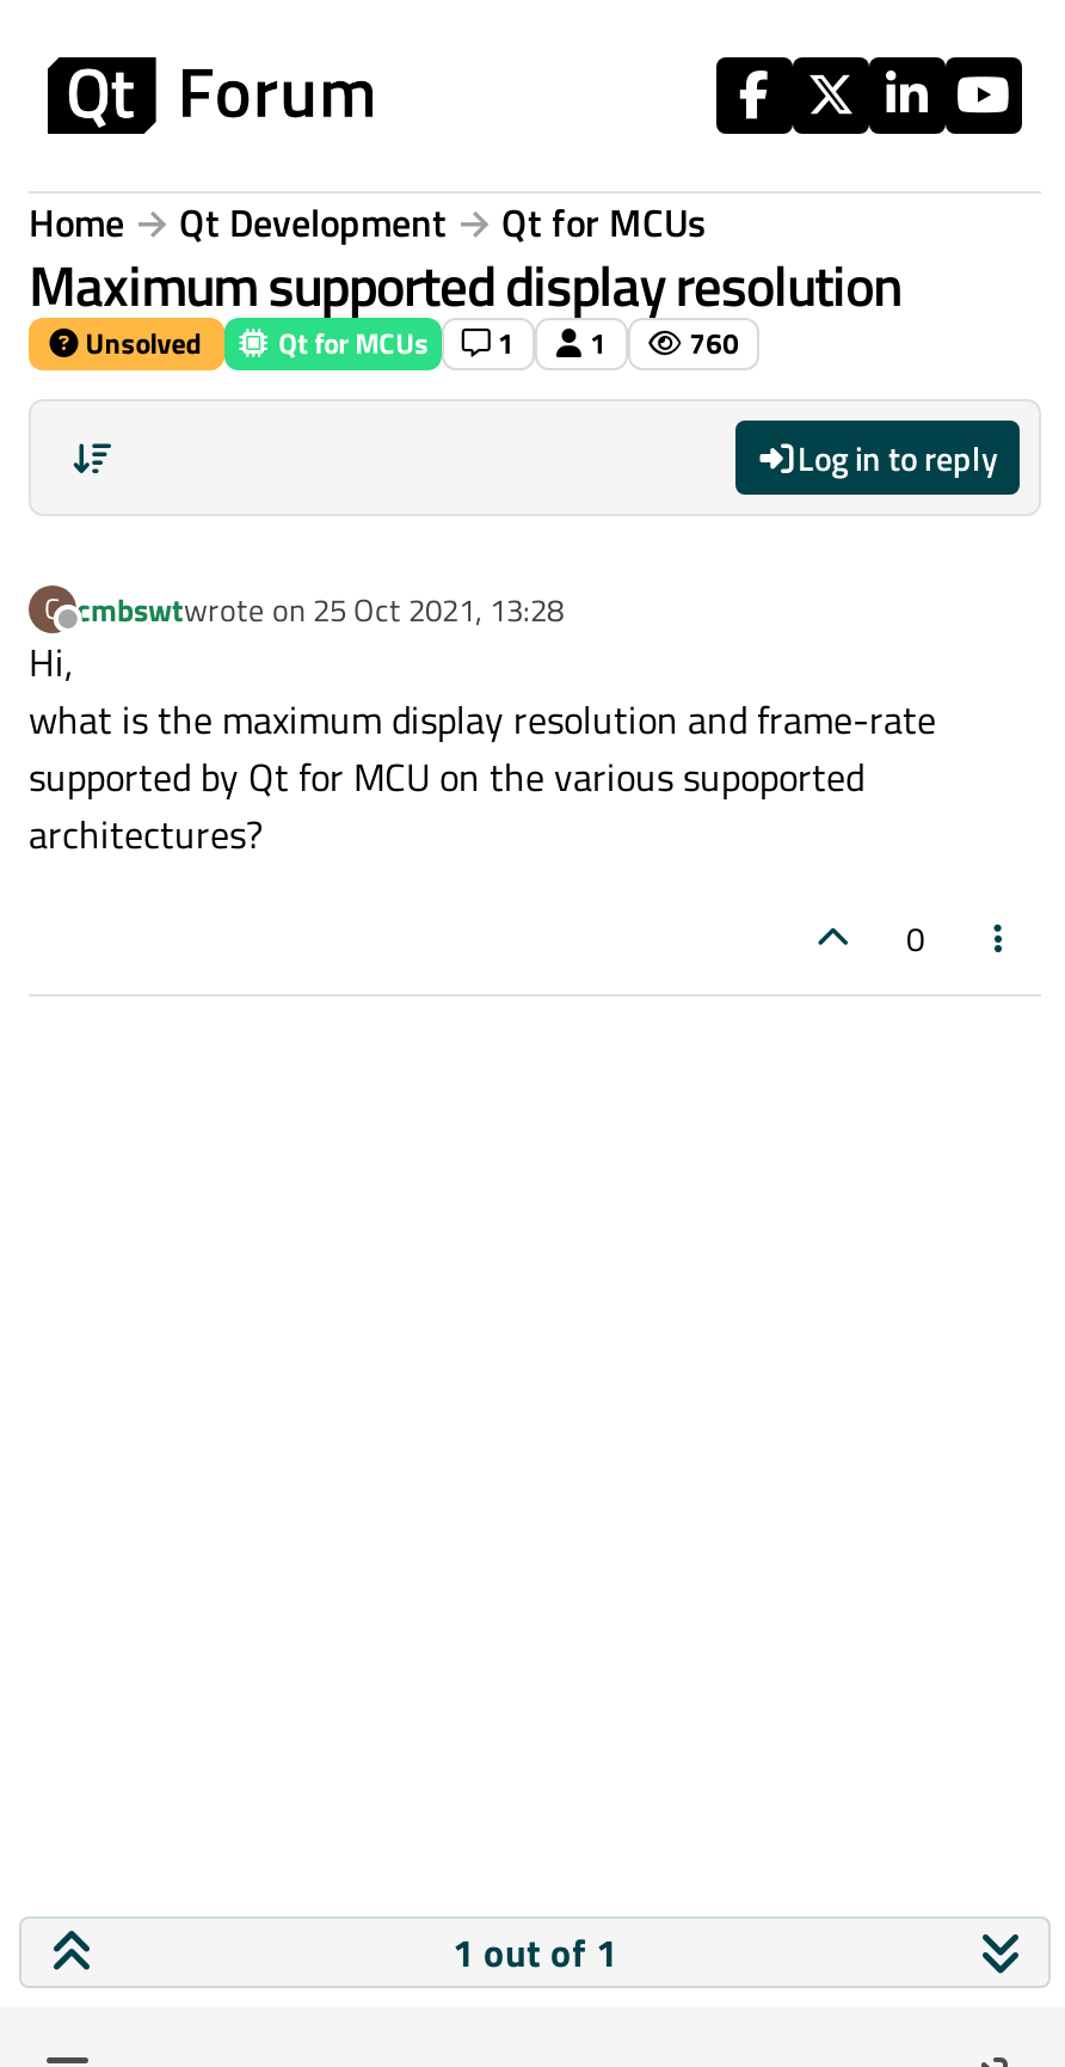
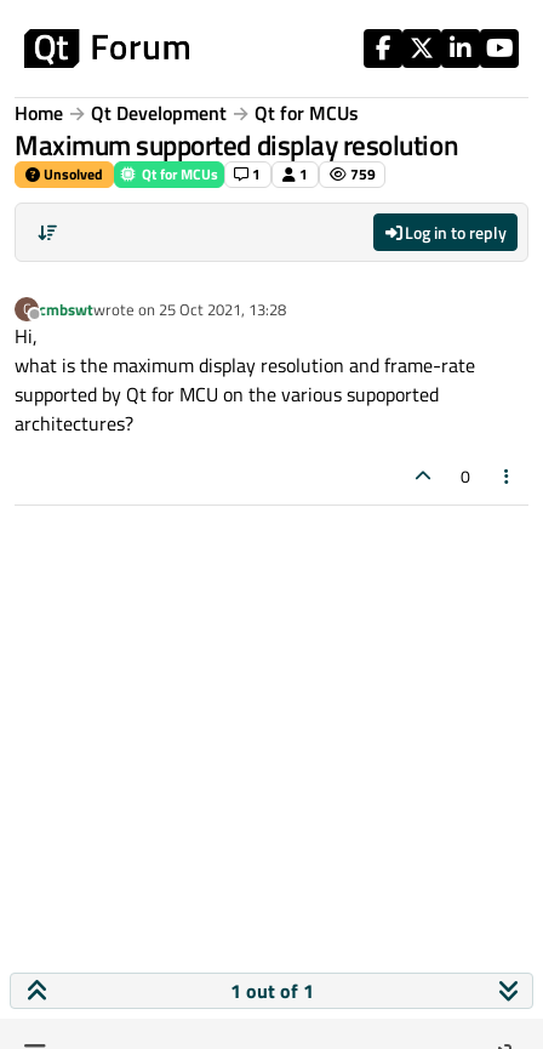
[78,321,739,366] Unsolved Qt for MCUs 1 1 760 -> [40,163,375,186] Unsolved Qt for MCUs 1 1 759

